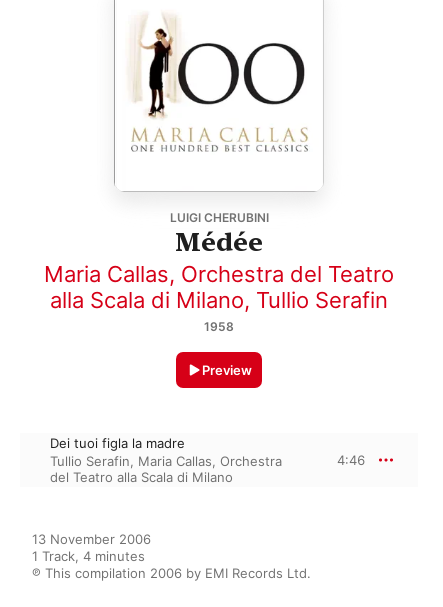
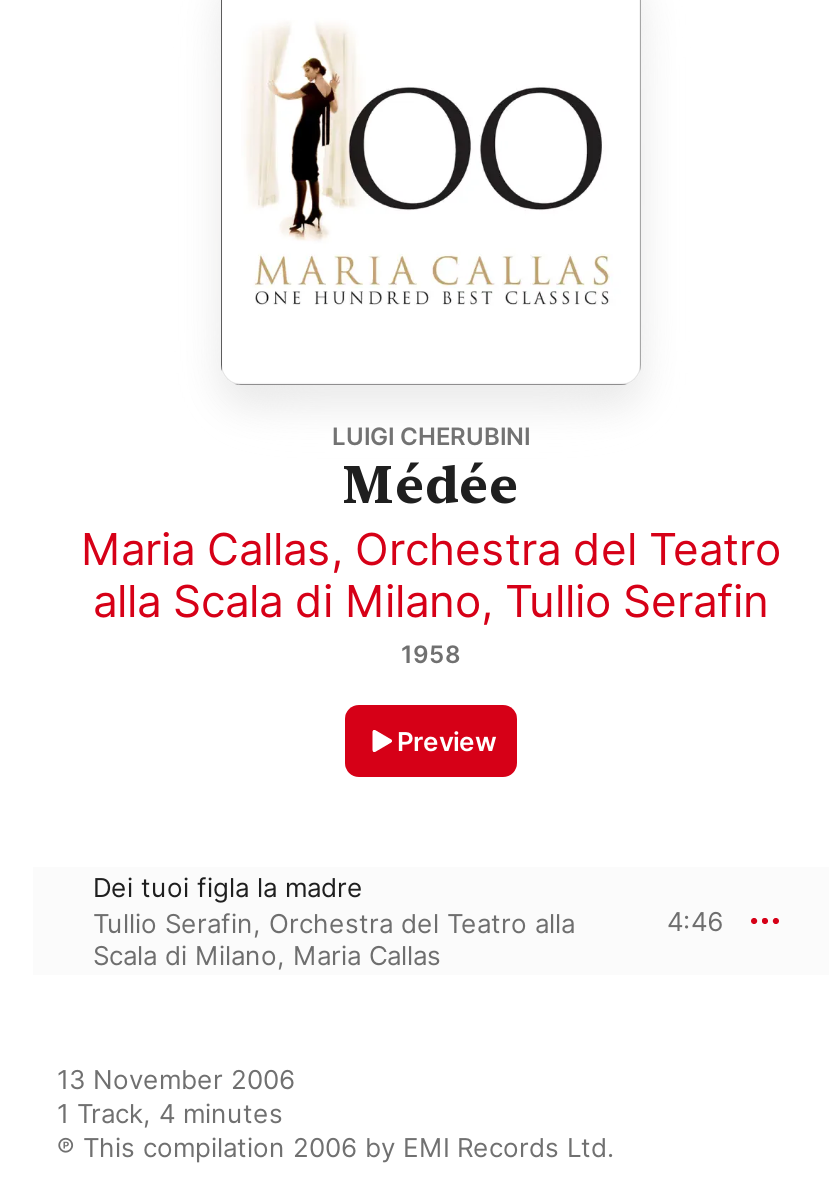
[50,453,282,485] Tullio Serafin, Maria Callas, Orchestra | del Teatro alla Scala di Milano -> [93,907,575,971] Tullio Serafin, Orchestra del Teatro alla | Scala di Milano, Maria Callas

